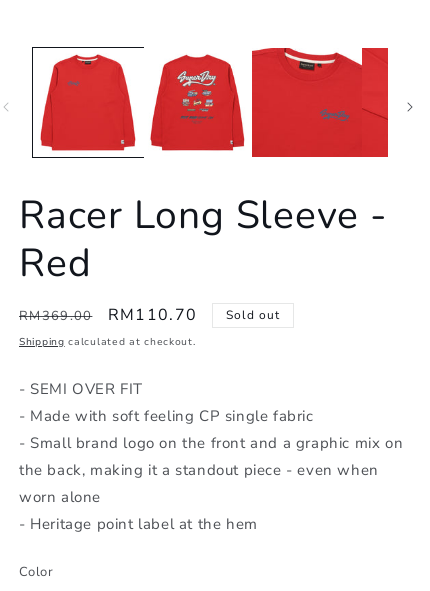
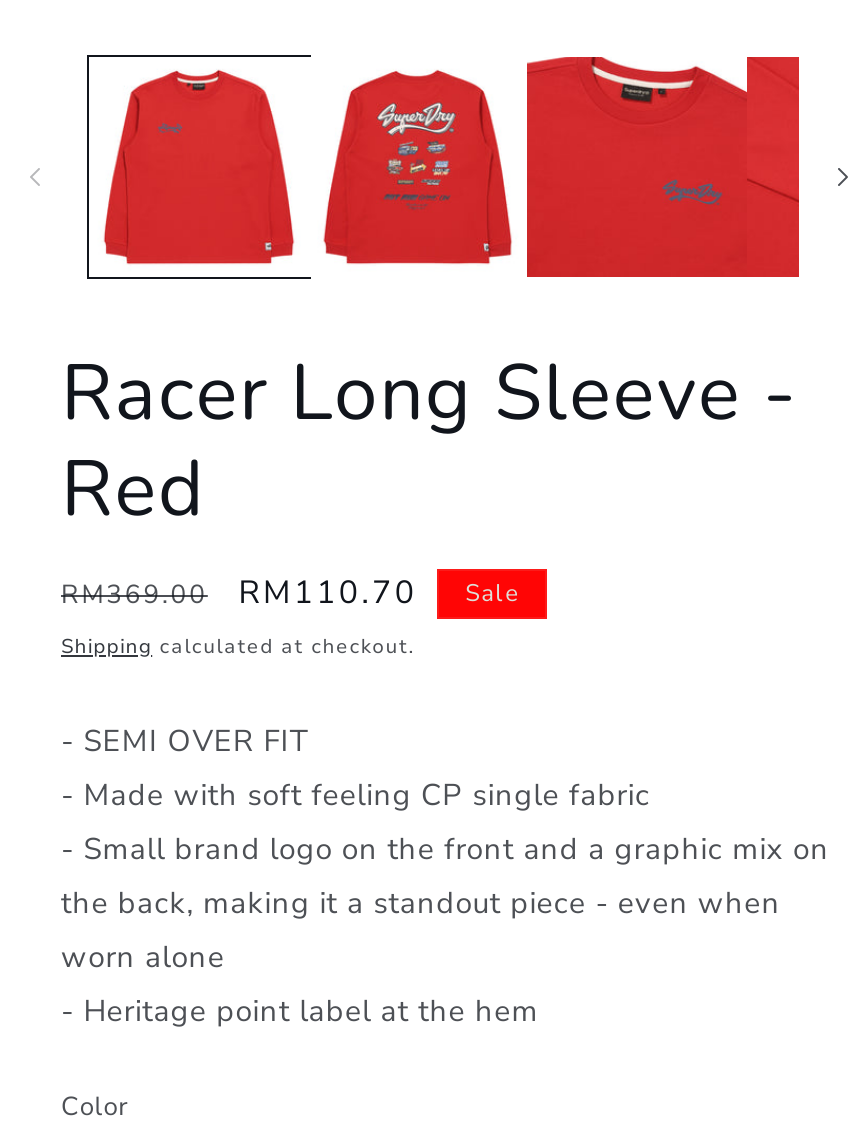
[226,307,280,323] Sold out -> [465,576,519,608] Sale

